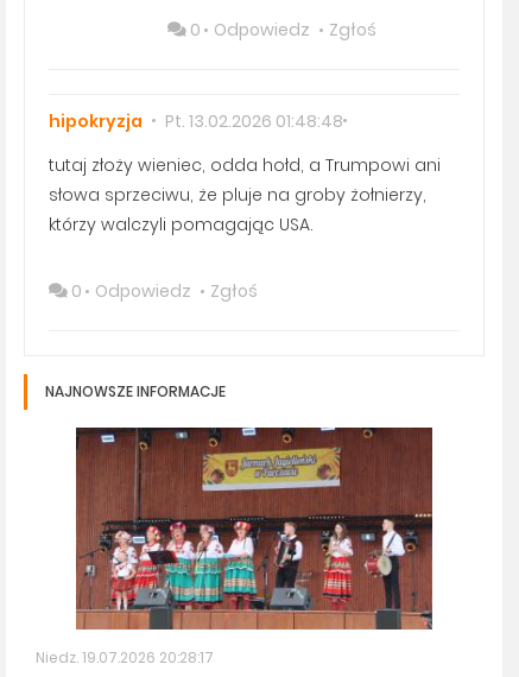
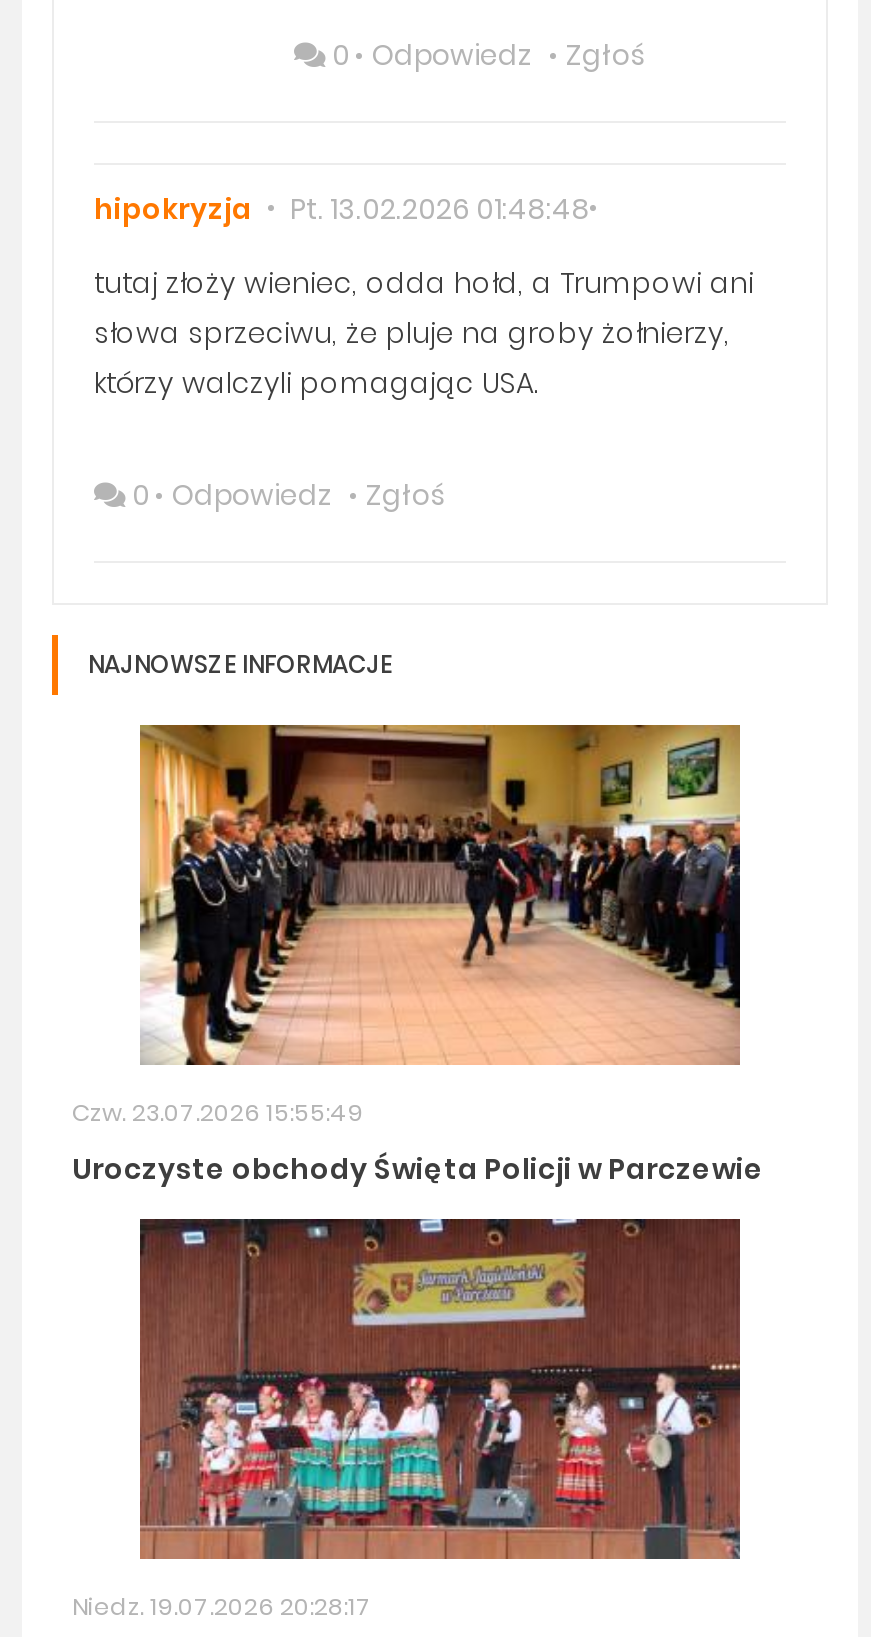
none -> [72,723,764,1188] [image] | Czw. 23.07.2026 15:55:49 | Uroczyste obchody Święta Policji w Parczewie

